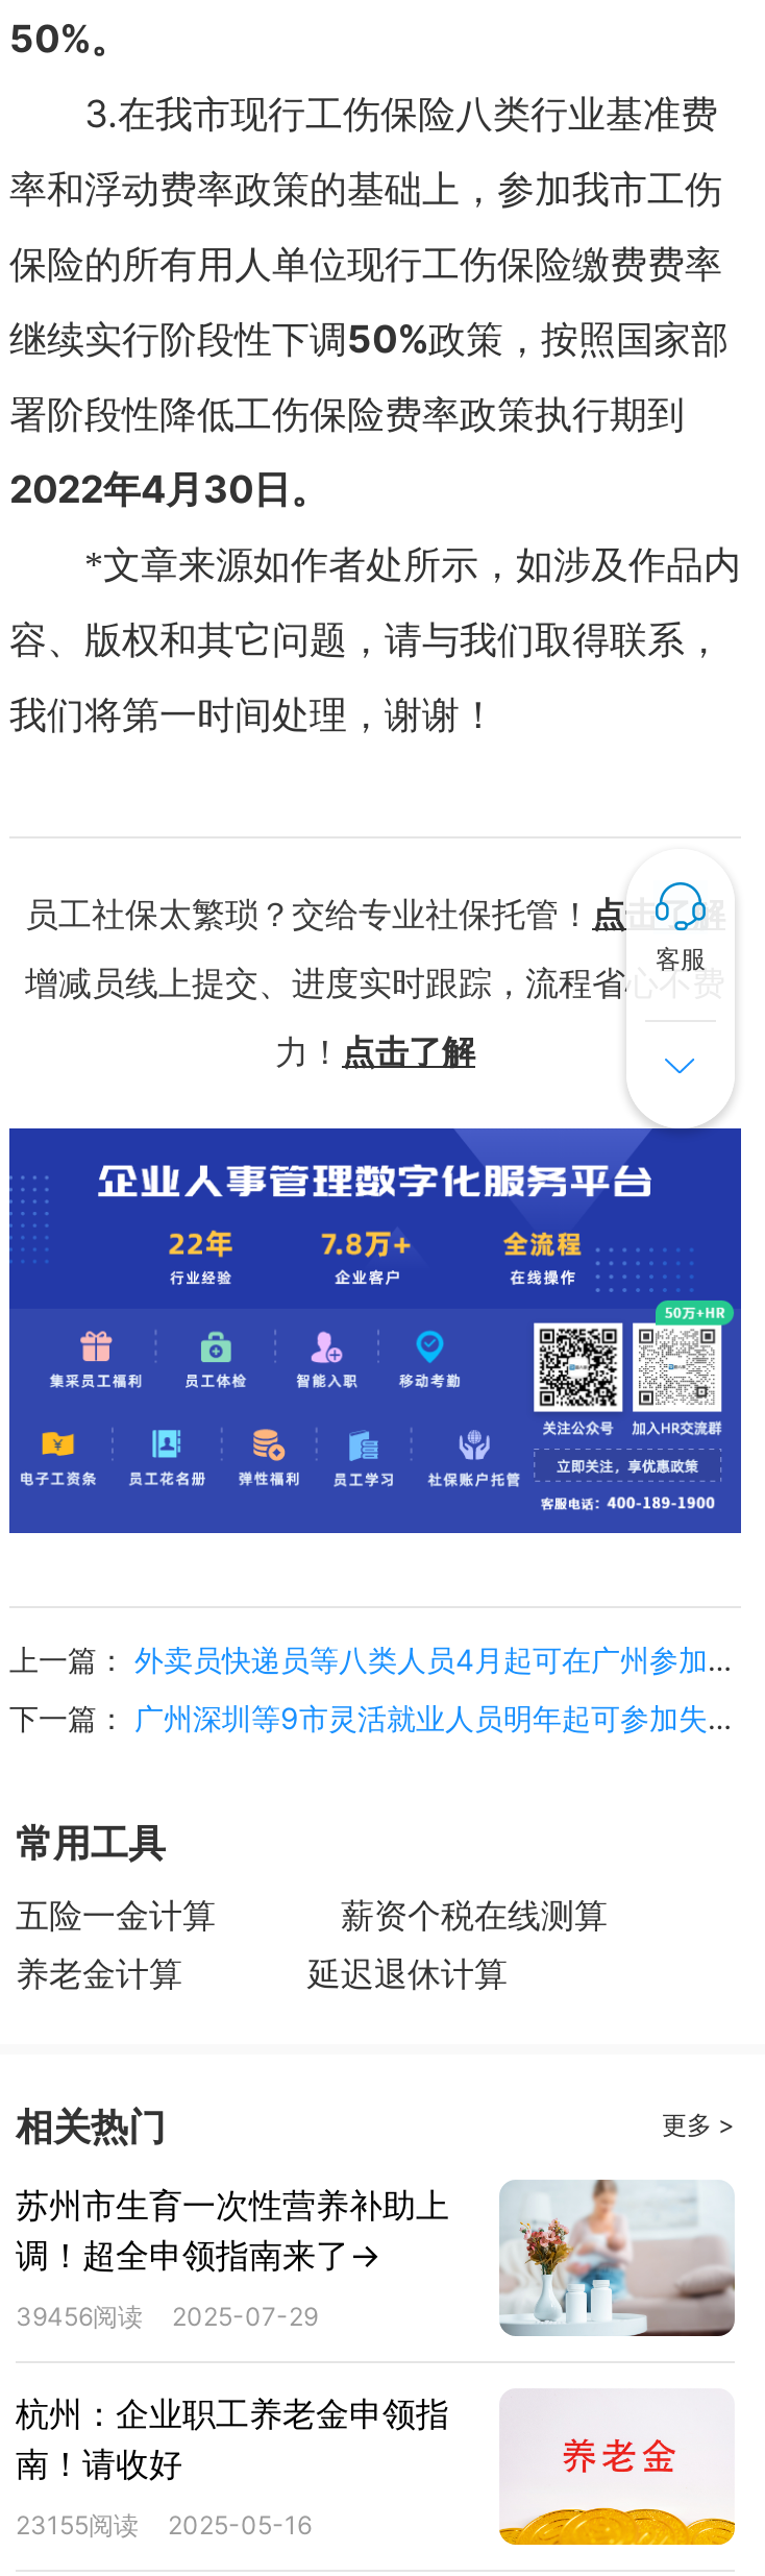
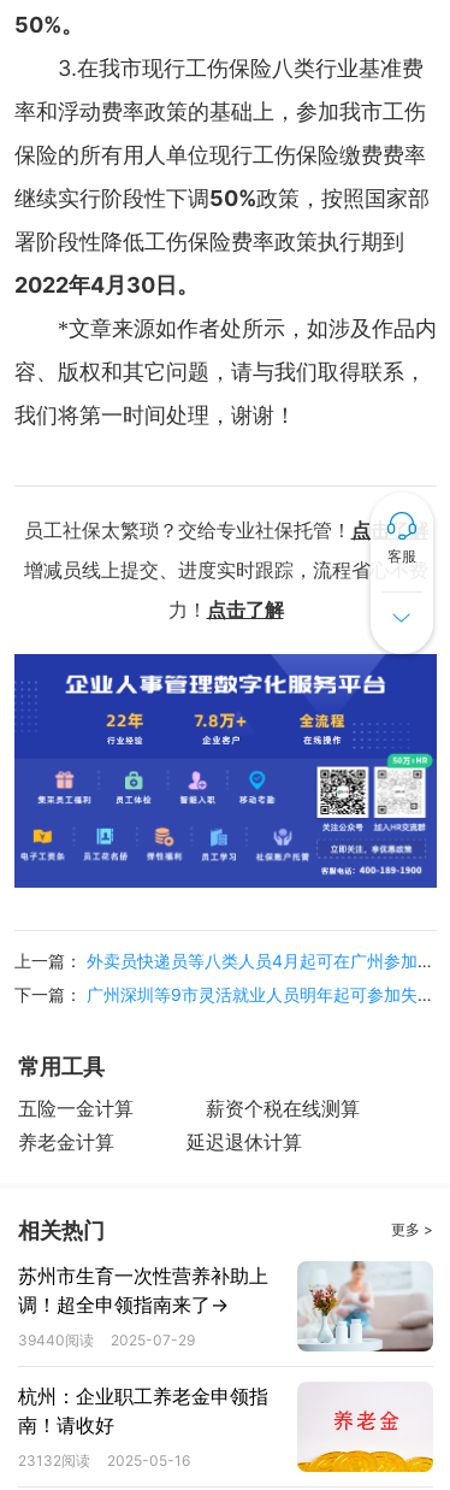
[16,2302,318,2333] 39456阅读 2025-07-29 -> [18,1331,195,1350] 39440阅读 2025-07-29
[16,2510,312,2541] 23155阅读 2025-05-16 -> [18,1452,190,1470] 23132阅读 2025-05-16

